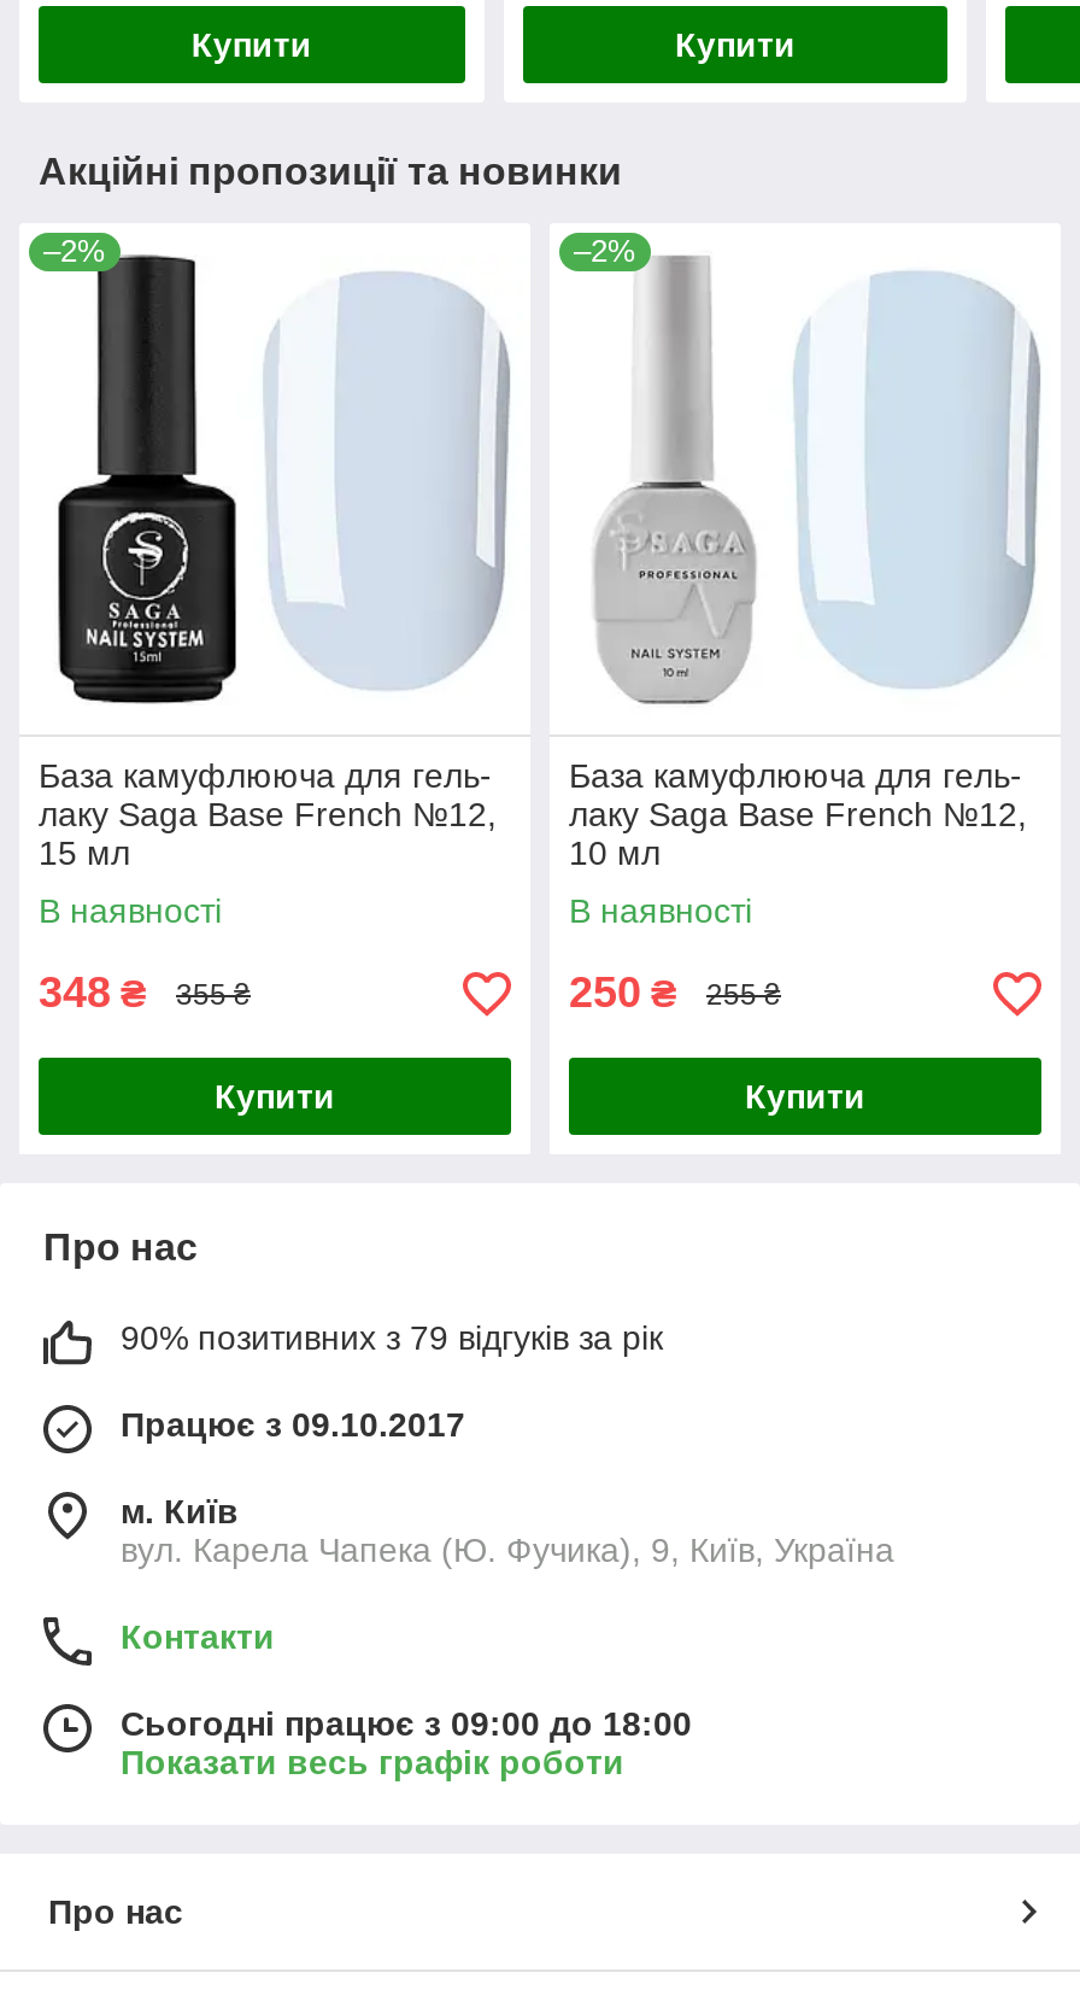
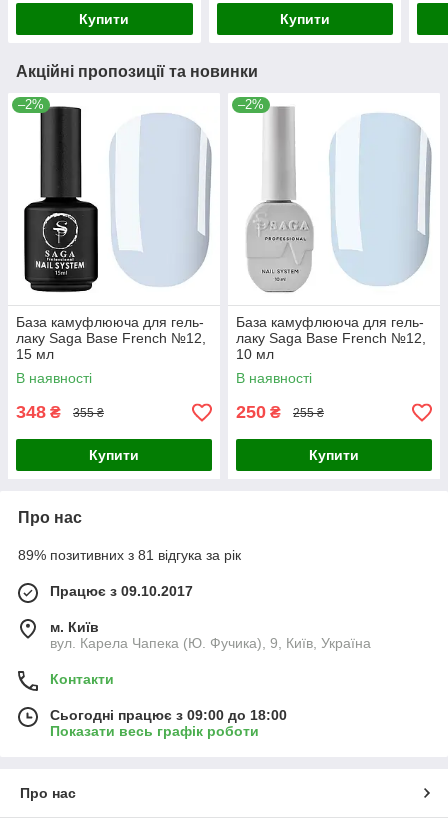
[121,1319,663,1358] 90% позитивних з 79 відгуків за рік -> [18,547,241,563] 89% позитивних з 81 відгука за рік

